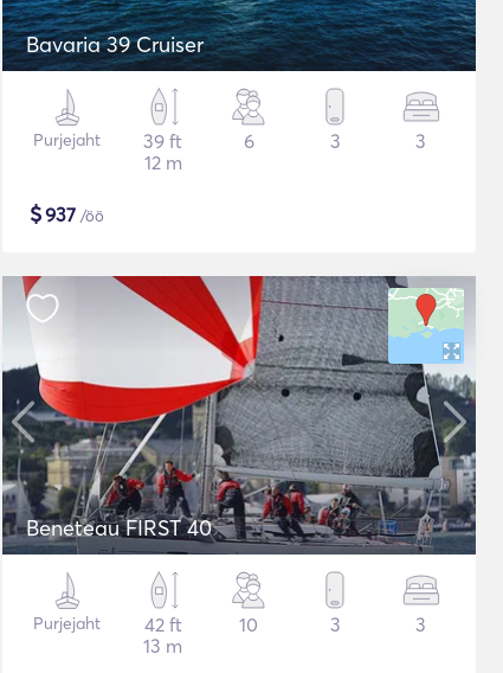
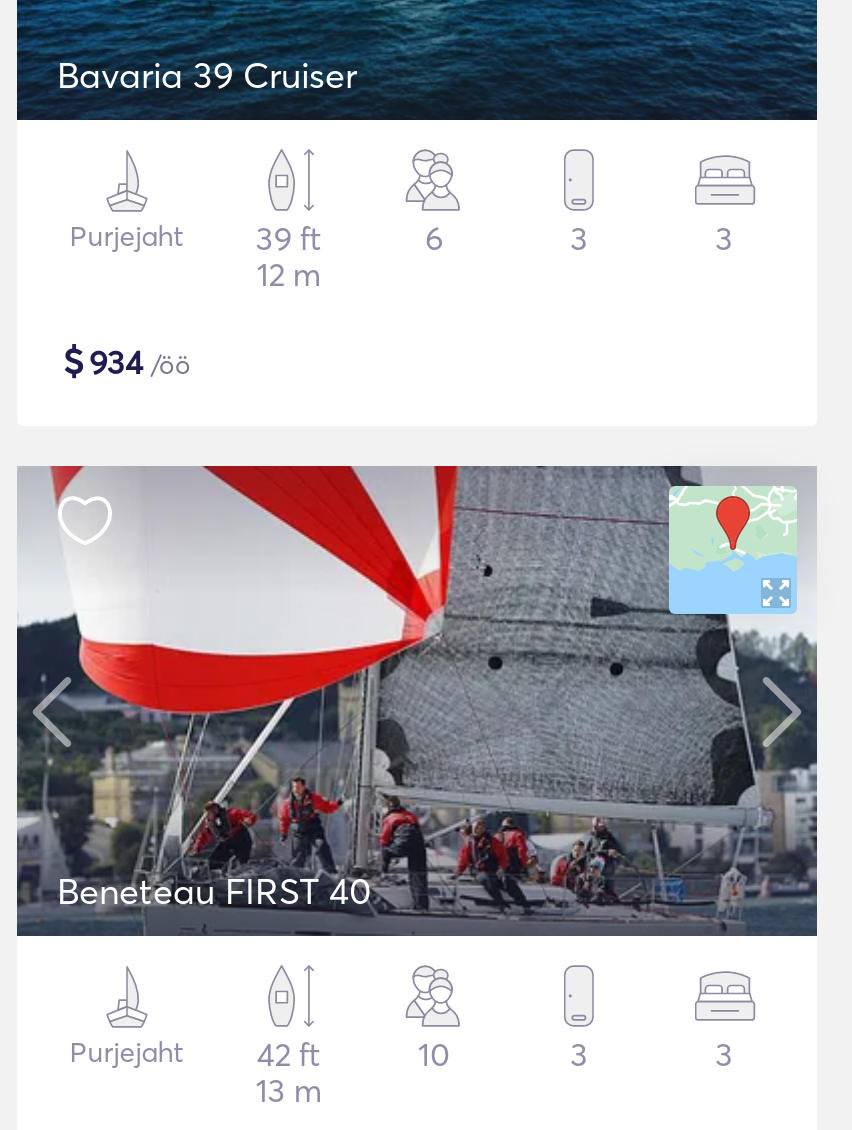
[30,200,104,227] $937 /öö -> [63,338,191,384] $934 /öö

